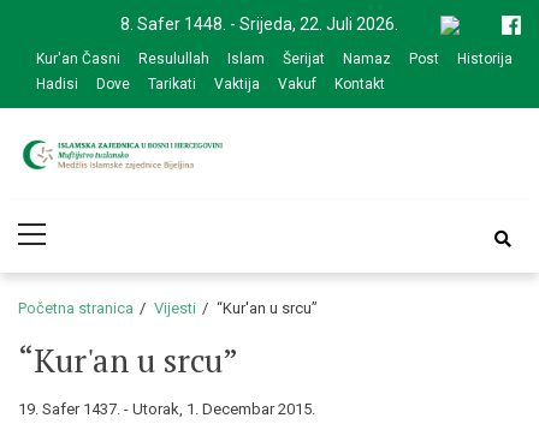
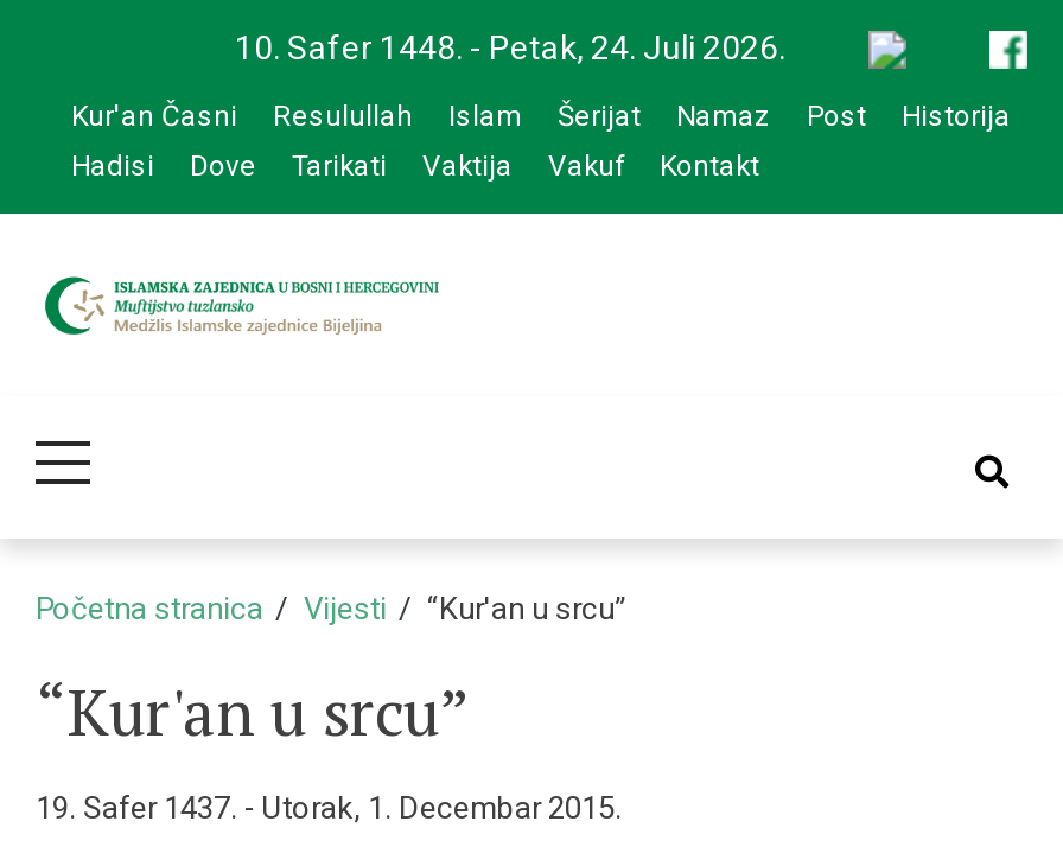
[120,14,398,34] 8. Safer 1448. - Srijeda, 22. Juli 2026. -> [235,28,785,66] 10. Safer 1448. - Petak, 24. Juli 2026.

